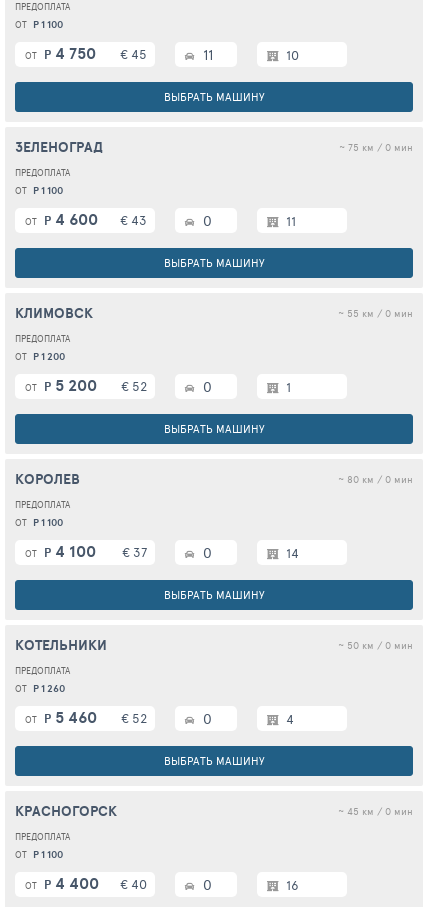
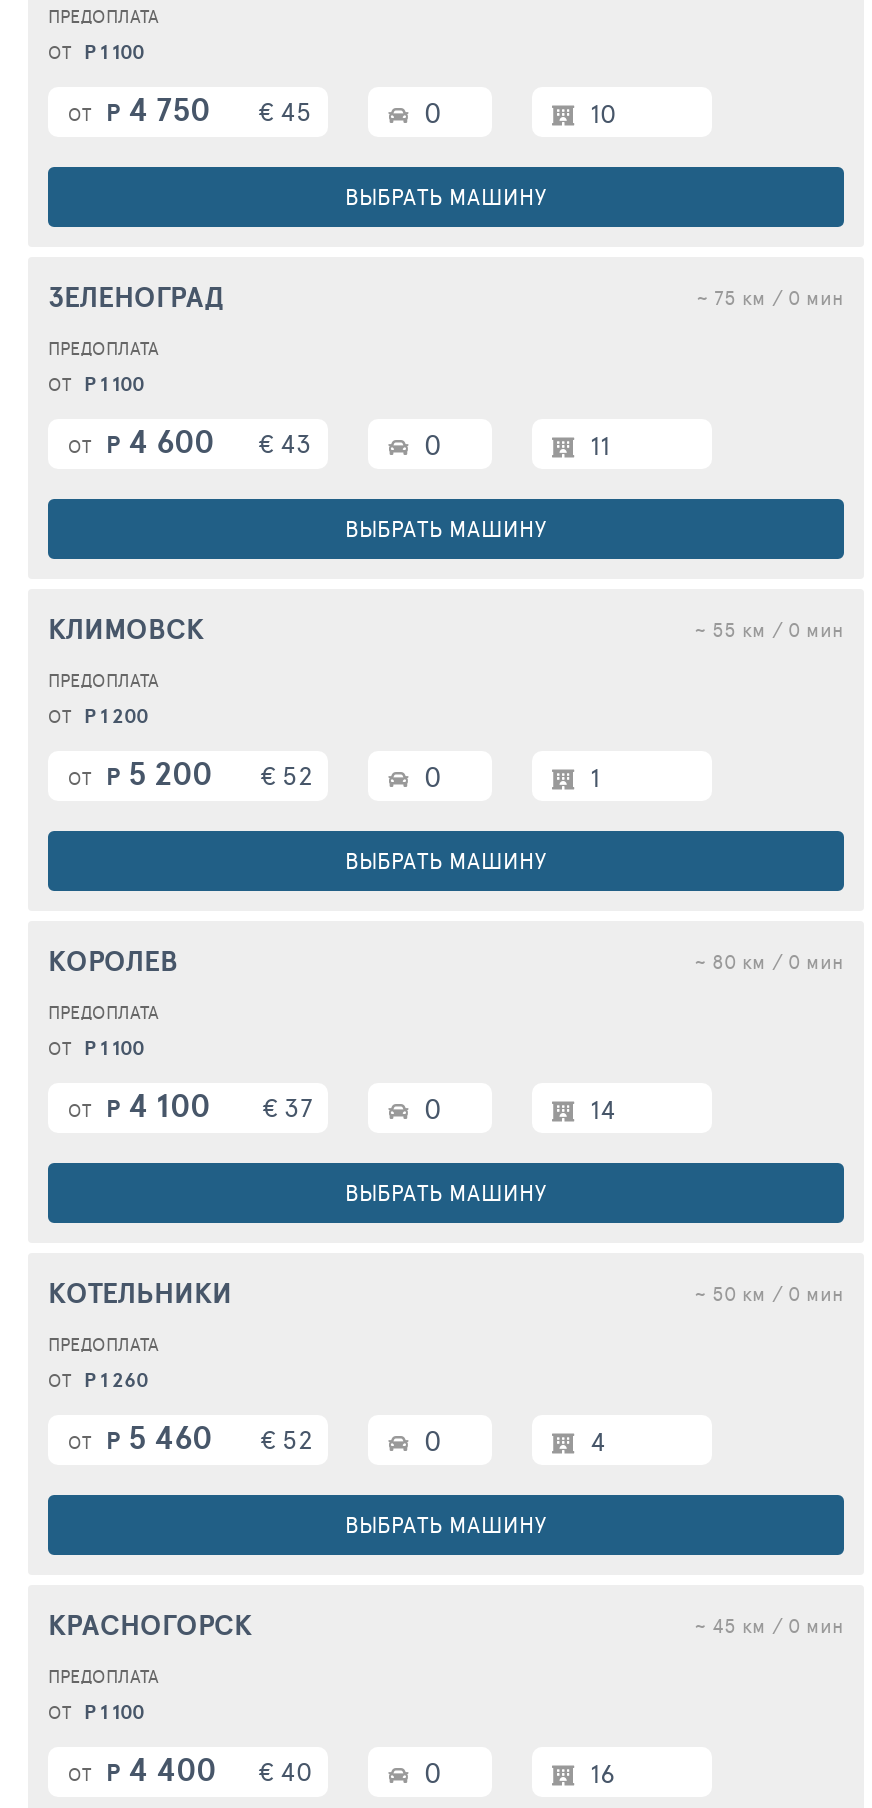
[199,45,213,64] 11 -> [416,93,442,131] 0

